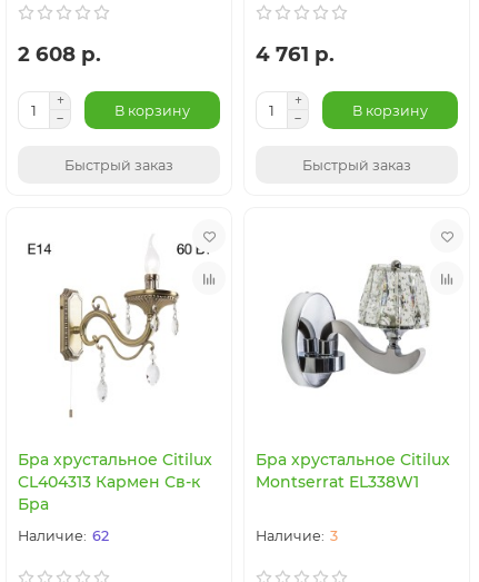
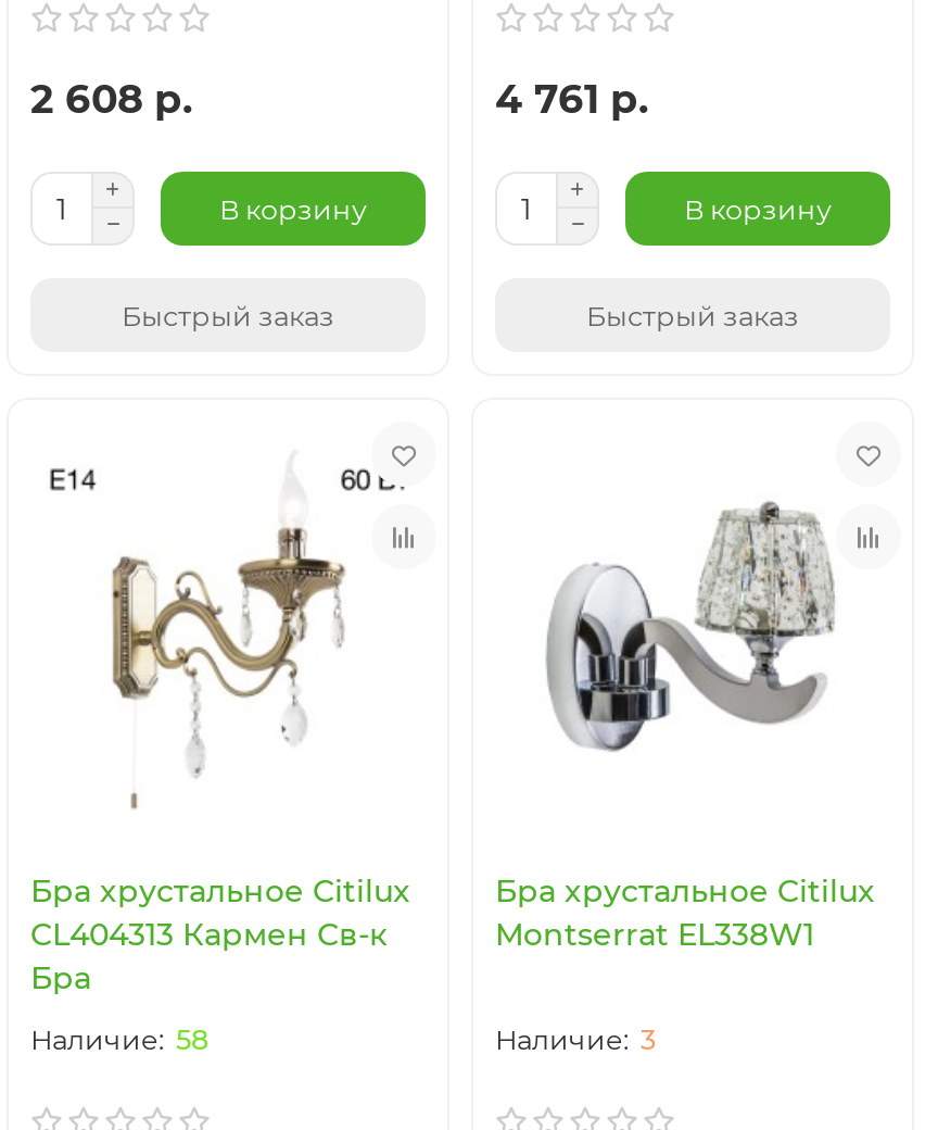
[92,527,109,544] 62 -> [176,1023,208,1055] 58

